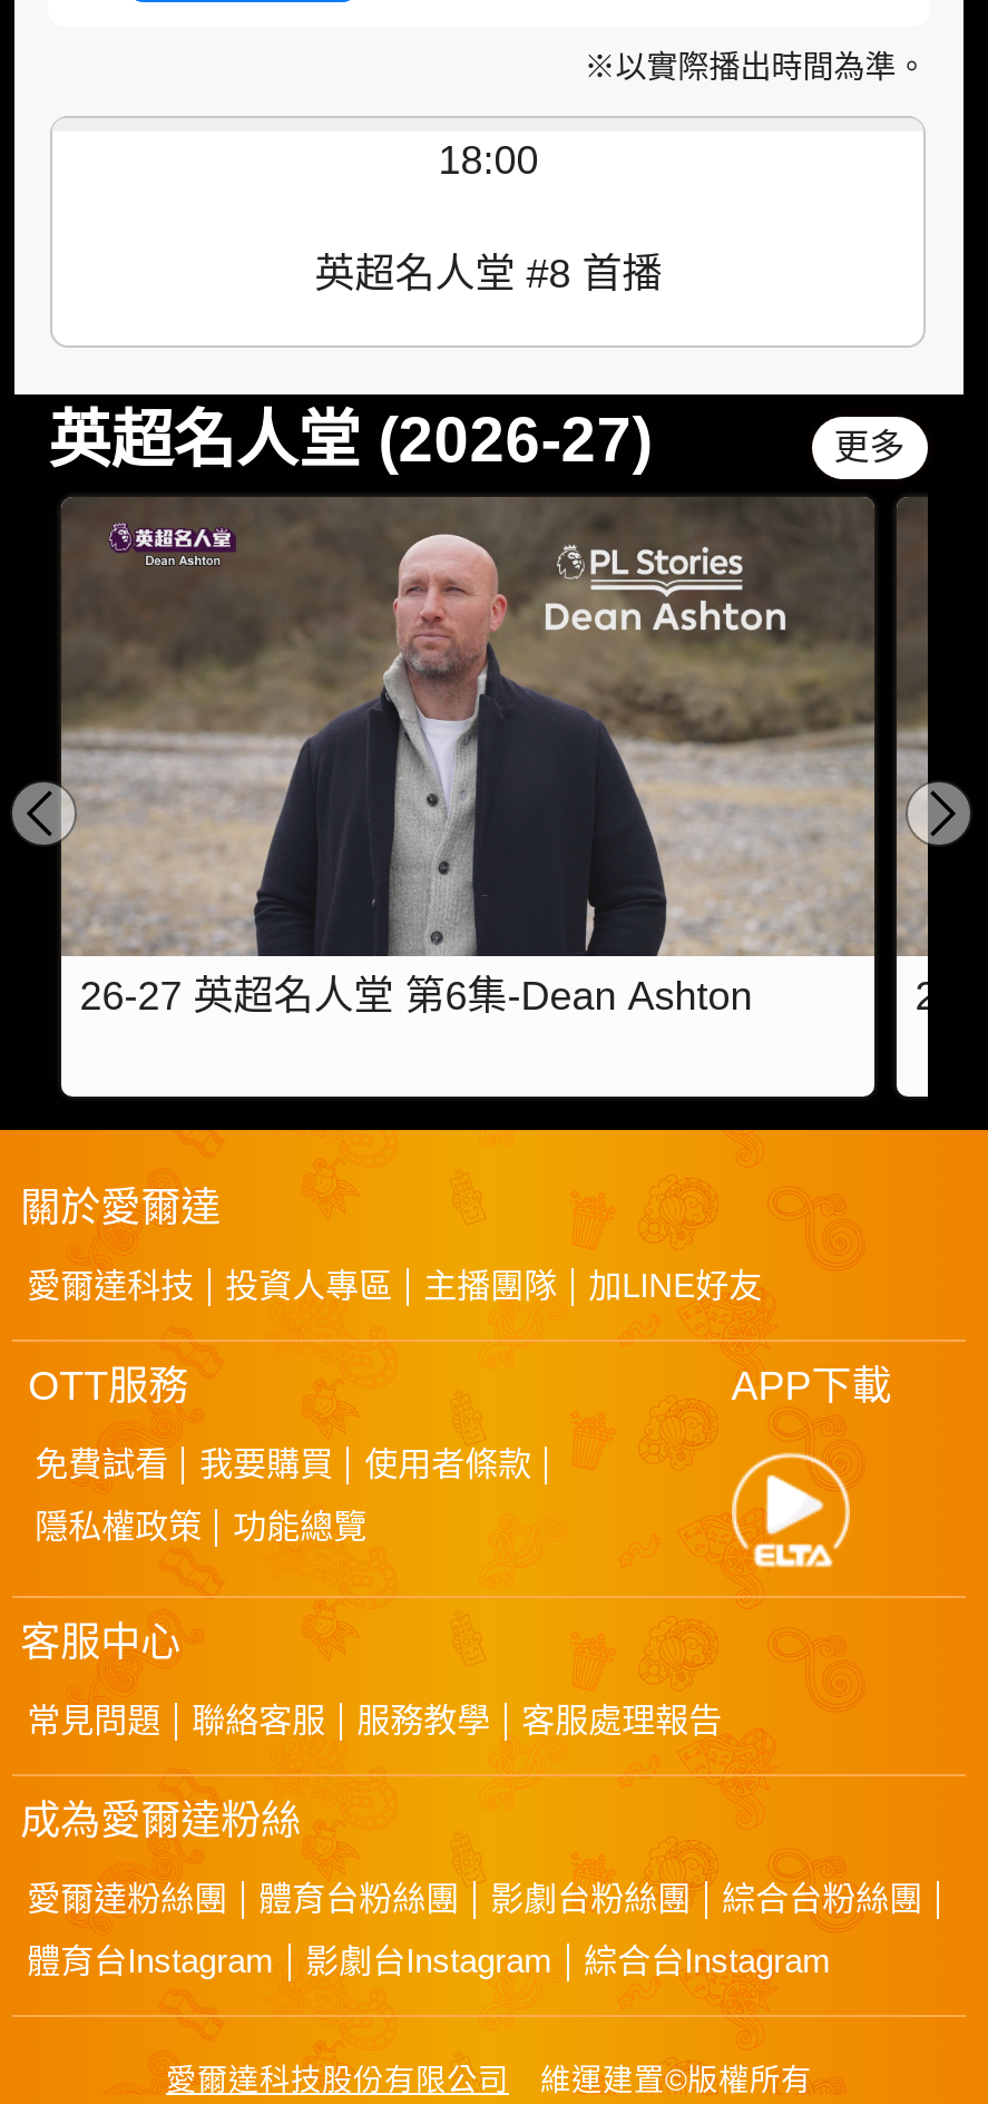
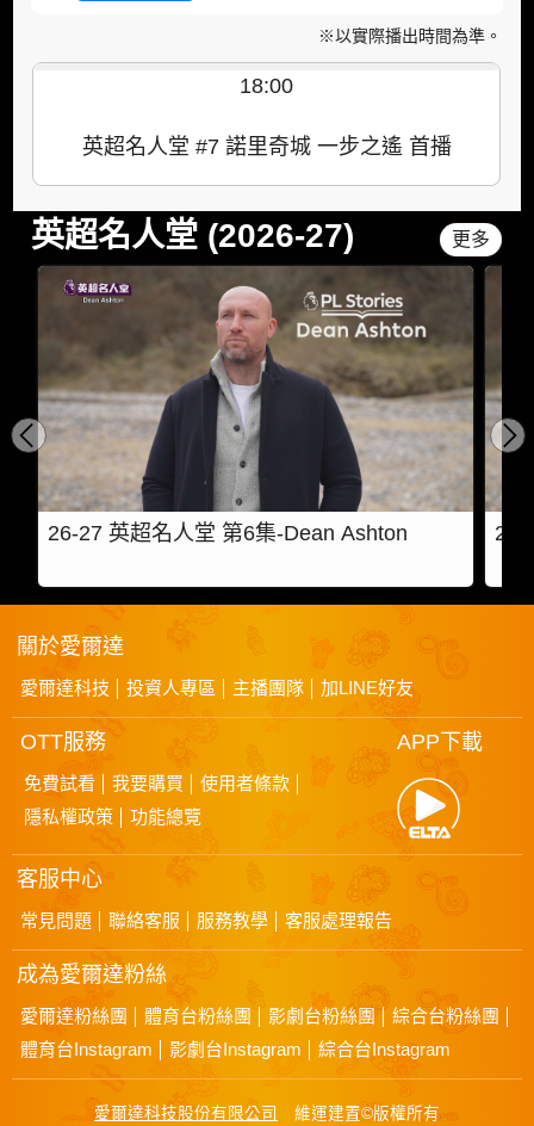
[315,253,662,297] 英超名人堂 #8 首播 -> [82,135,451,159] 英超名人堂 #7 諾里奇城 一步之遙 首播

